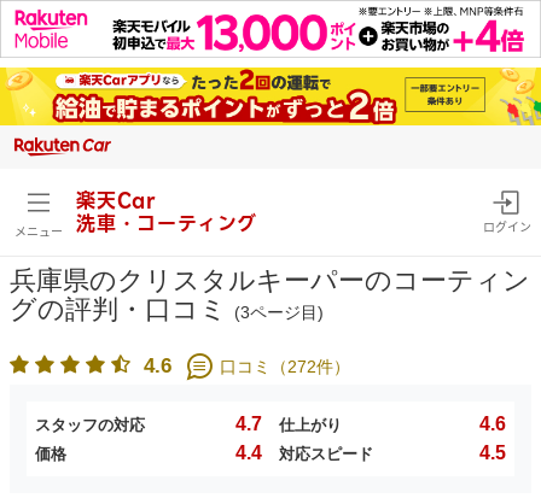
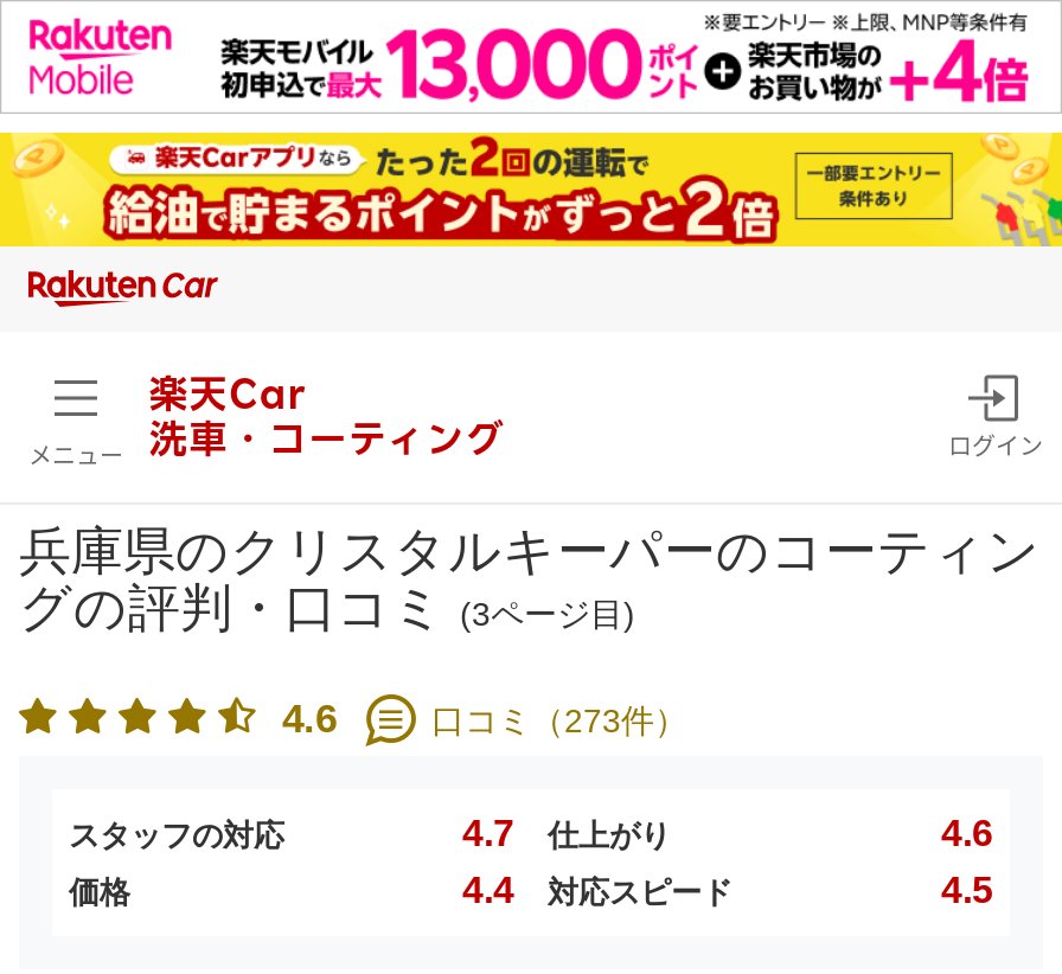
[220,356,350,376] 口コミ（272件） -> [431,701,687,738] 口コミ（273件）

